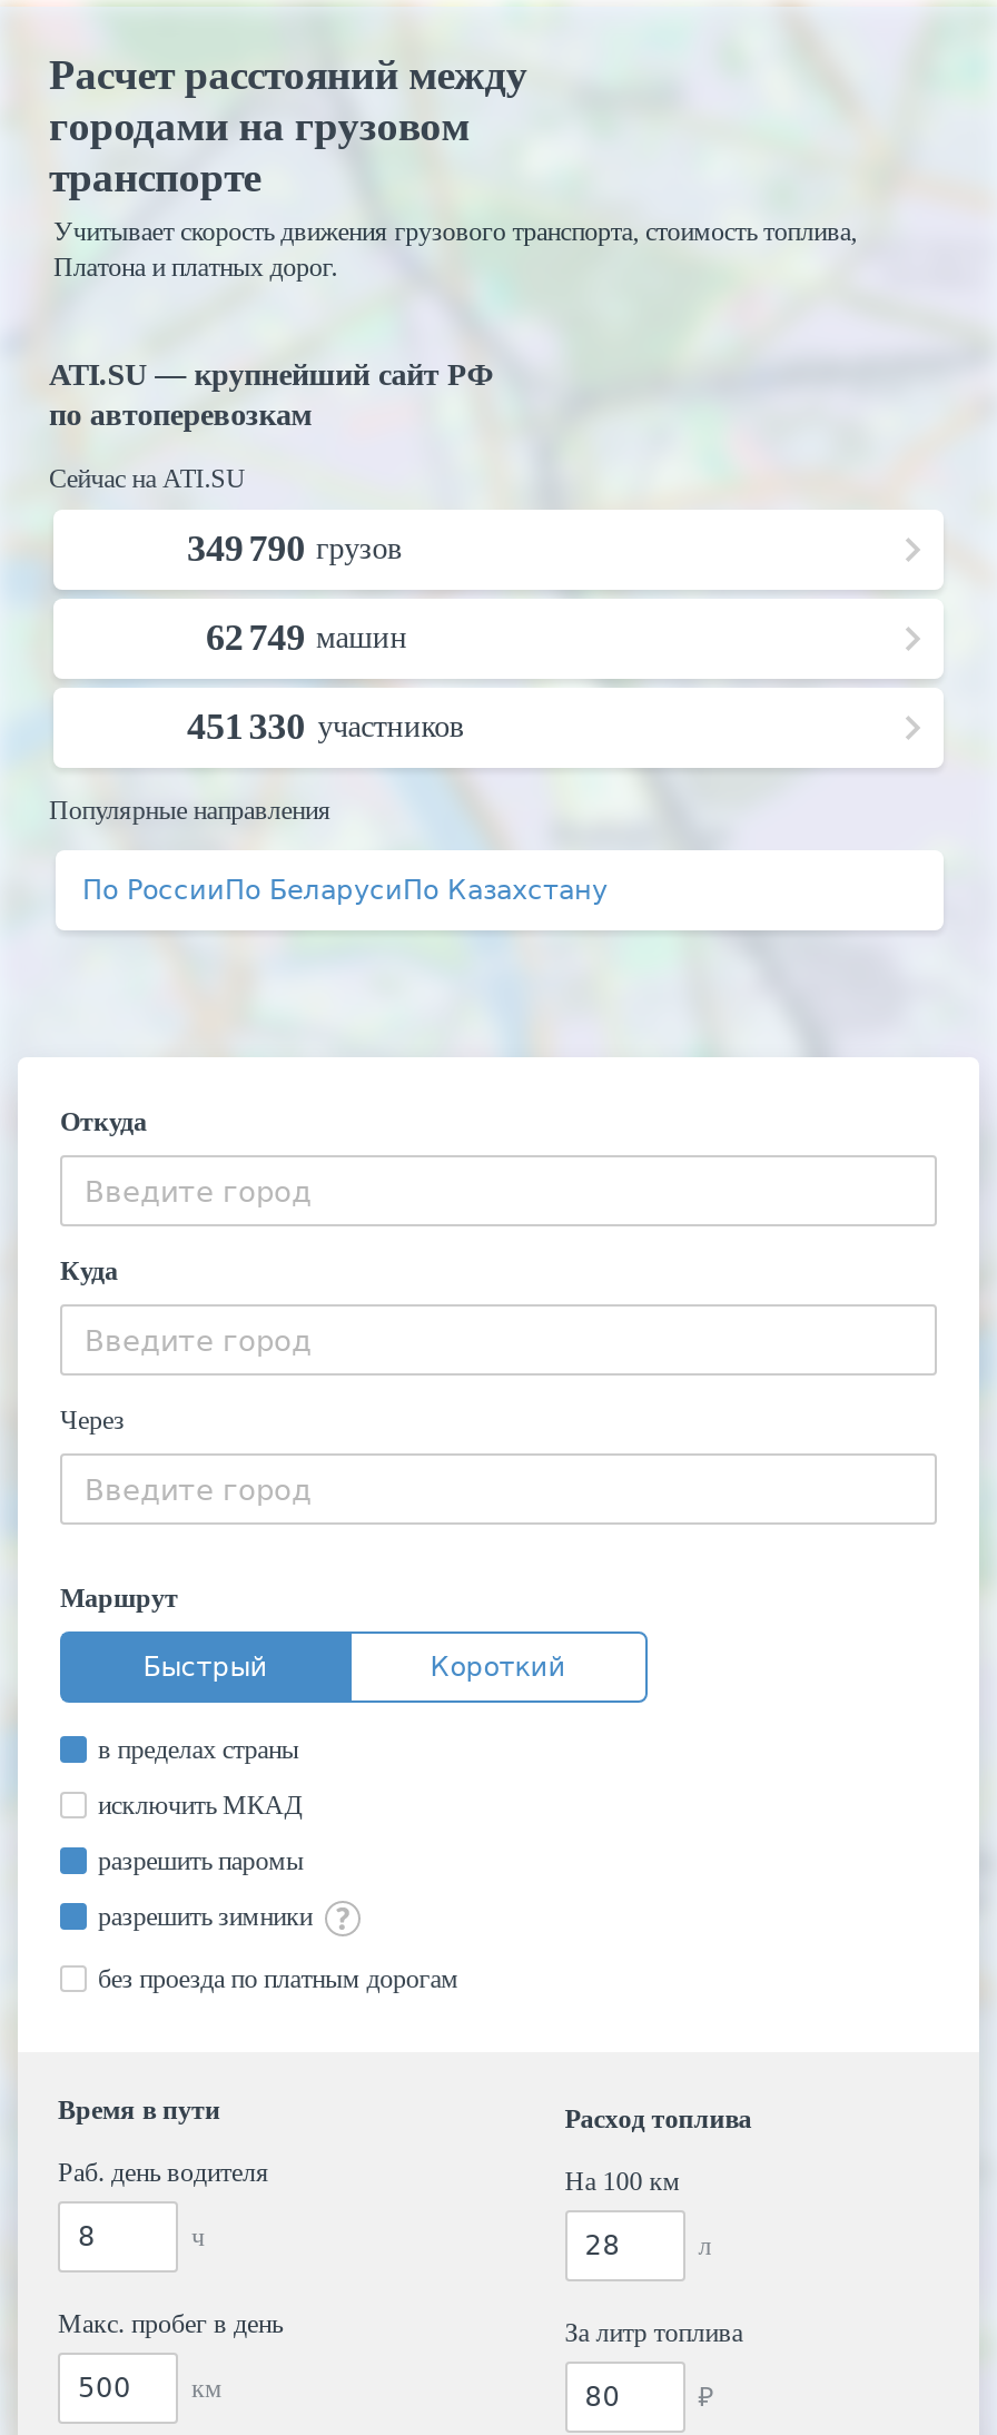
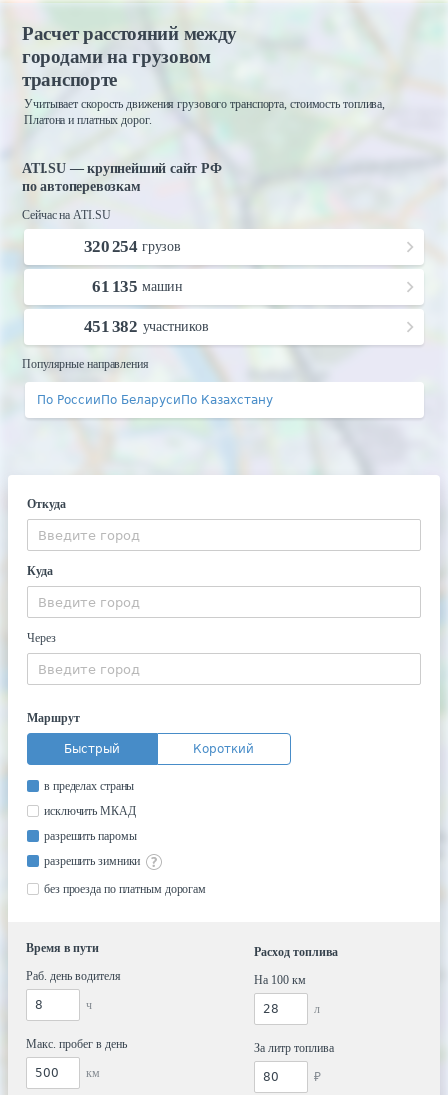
[187,528,402,570] 349 790 грузов -> [84,237,181,256] 320 254 грузов
[206,617,407,659] 62 749 машин -> [92,277,183,296] 61 135 машин
[187,706,464,748] 451 330 участников -> [84,317,209,336] 451 382 участников

